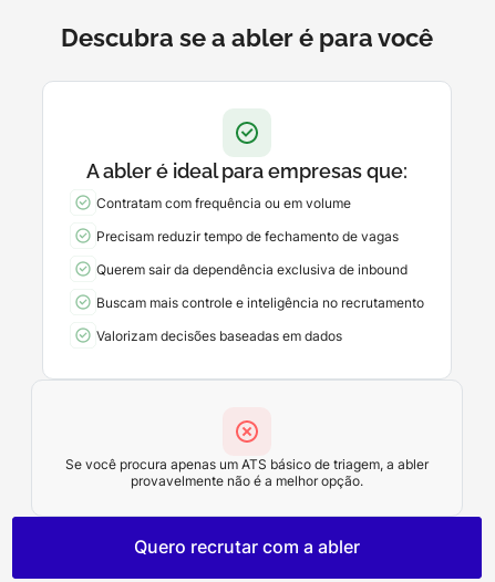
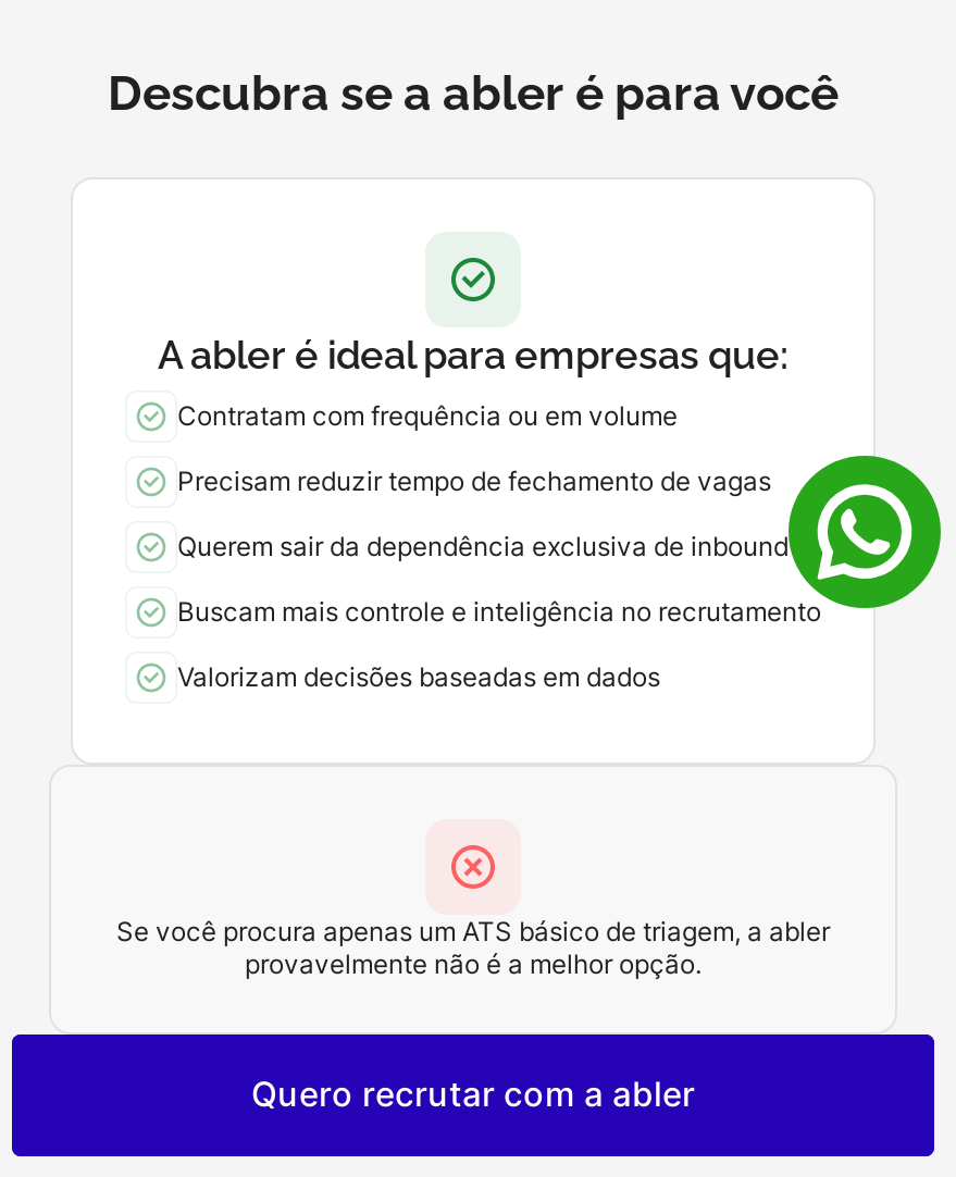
none -> [786,453,943,611] [image]

